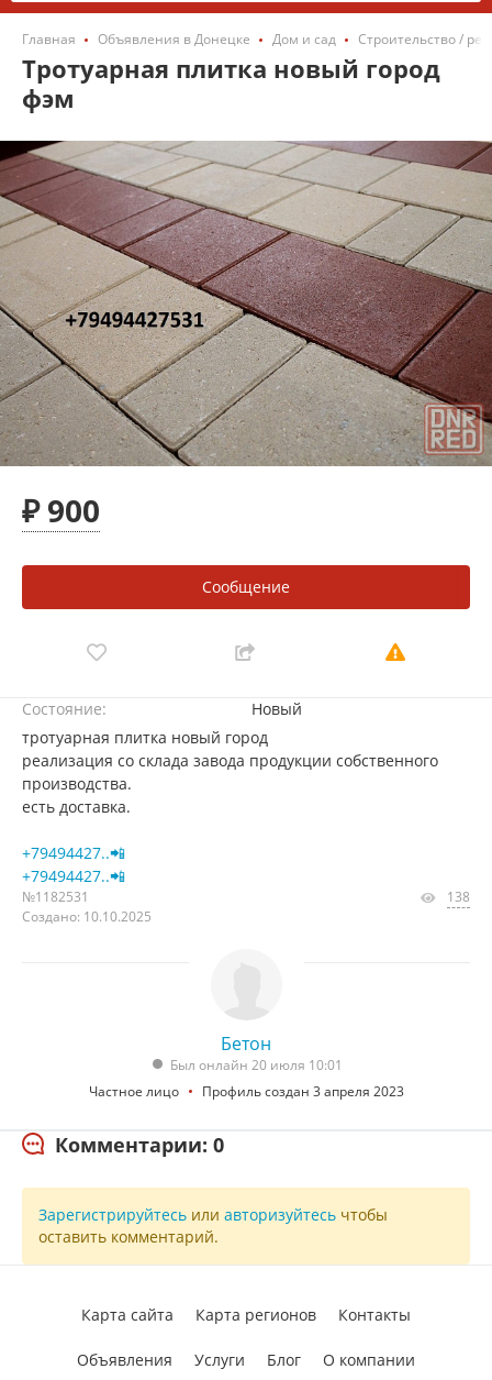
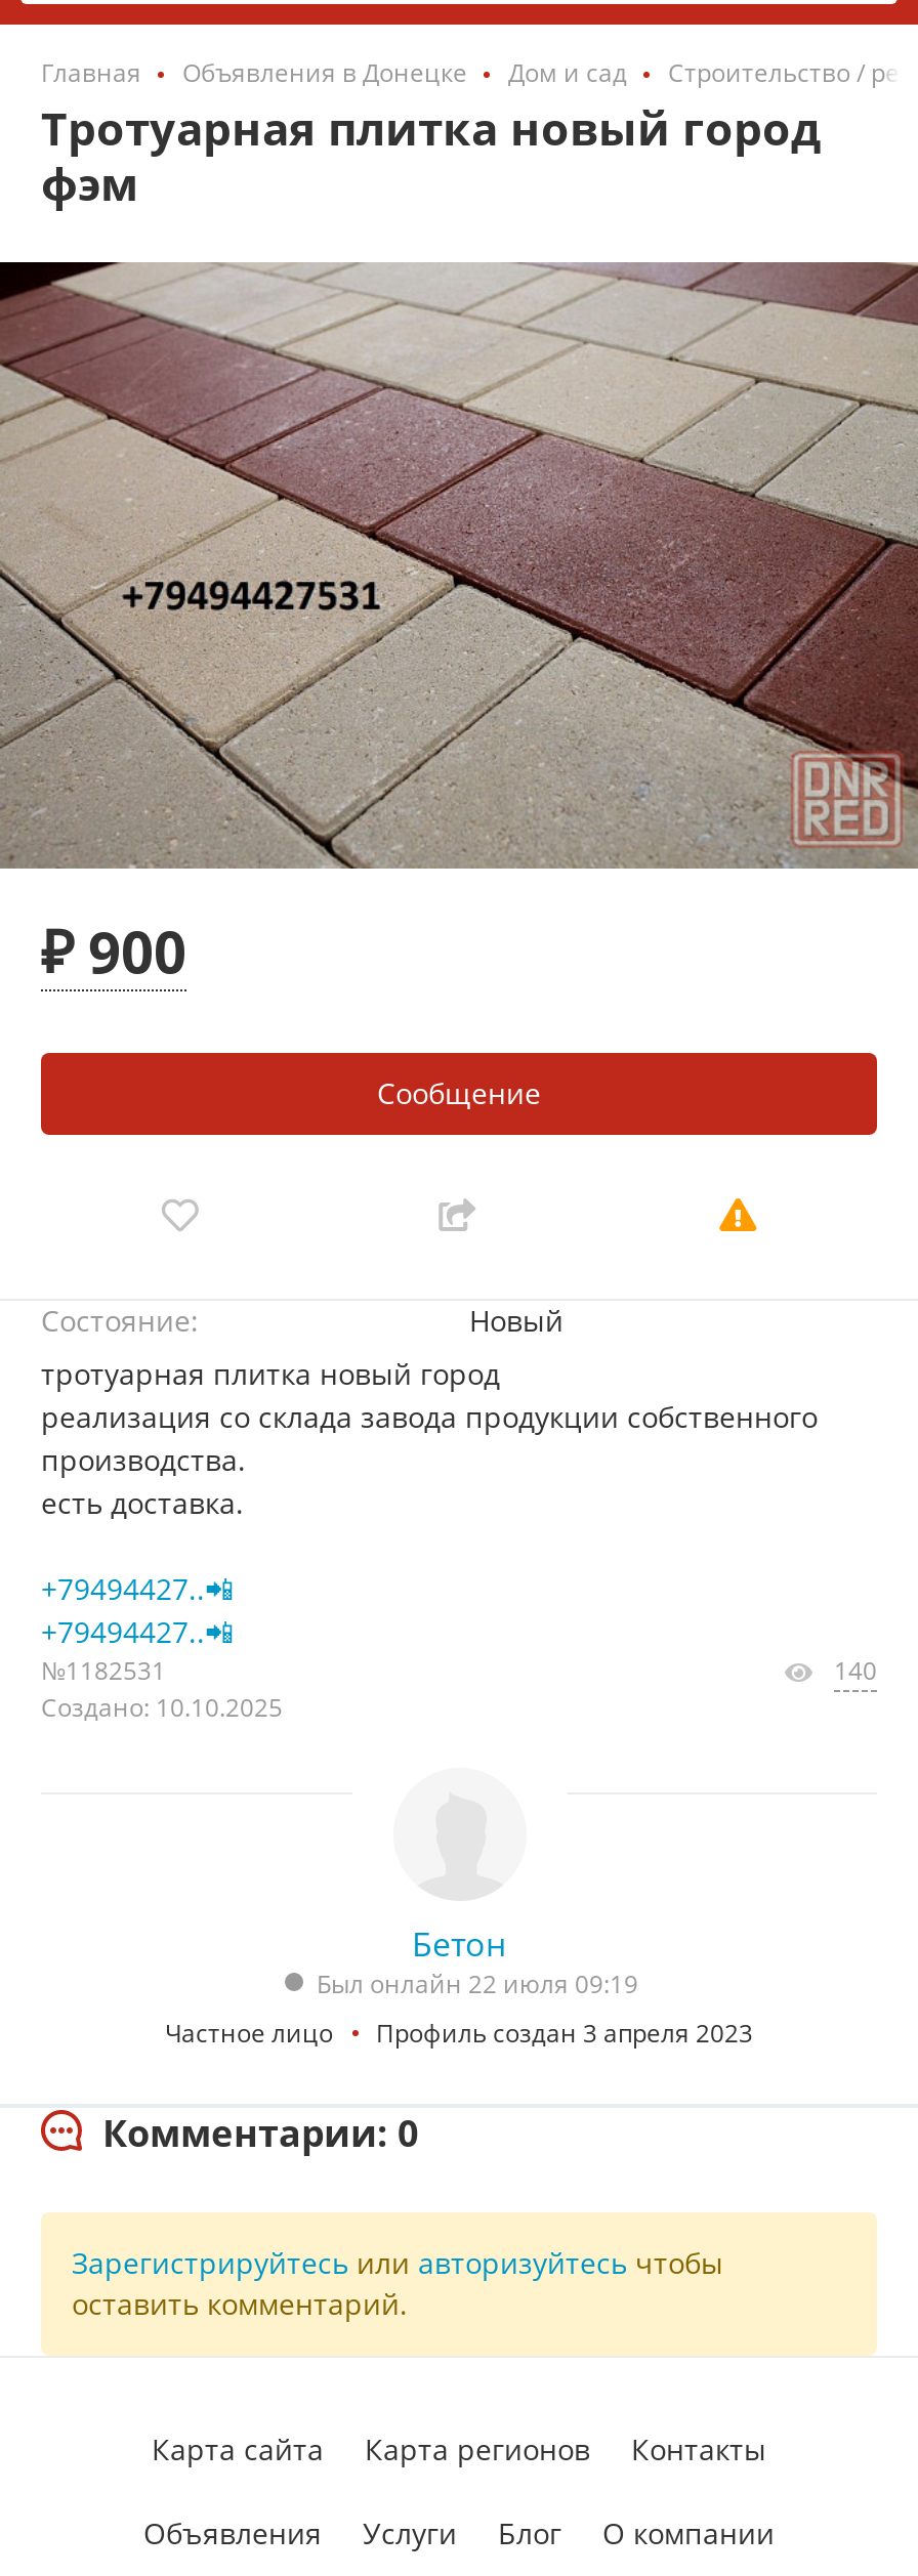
[447,887,470,906] 138 -> [834,1652,877,1687] 140
[170,1055,342,1074] Был онлайн 20 июля 10:01 -> [317,1966,638,2000] Был онлайн 22 июля 09:19

